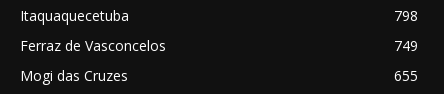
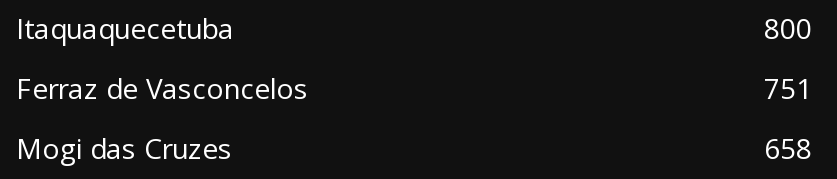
[394,6,418,25] 798 -> [764,9,812,47] 800
[394,36,418,55] 749 -> [764,69,812,107] 751
[394,66,418,85] 655 -> [764,129,812,167] 658

